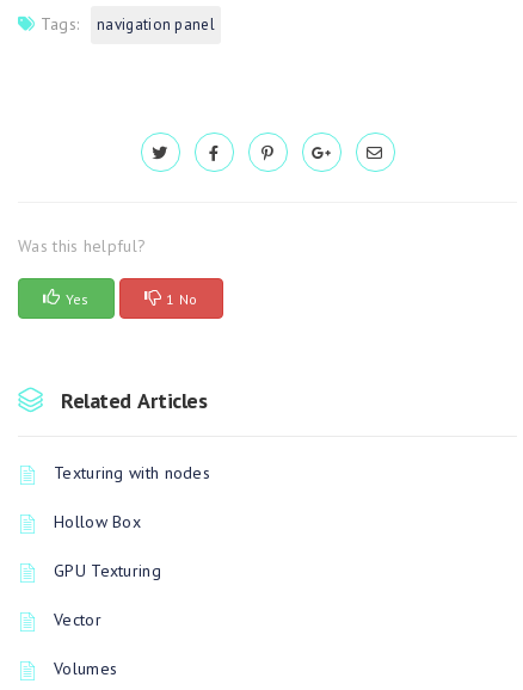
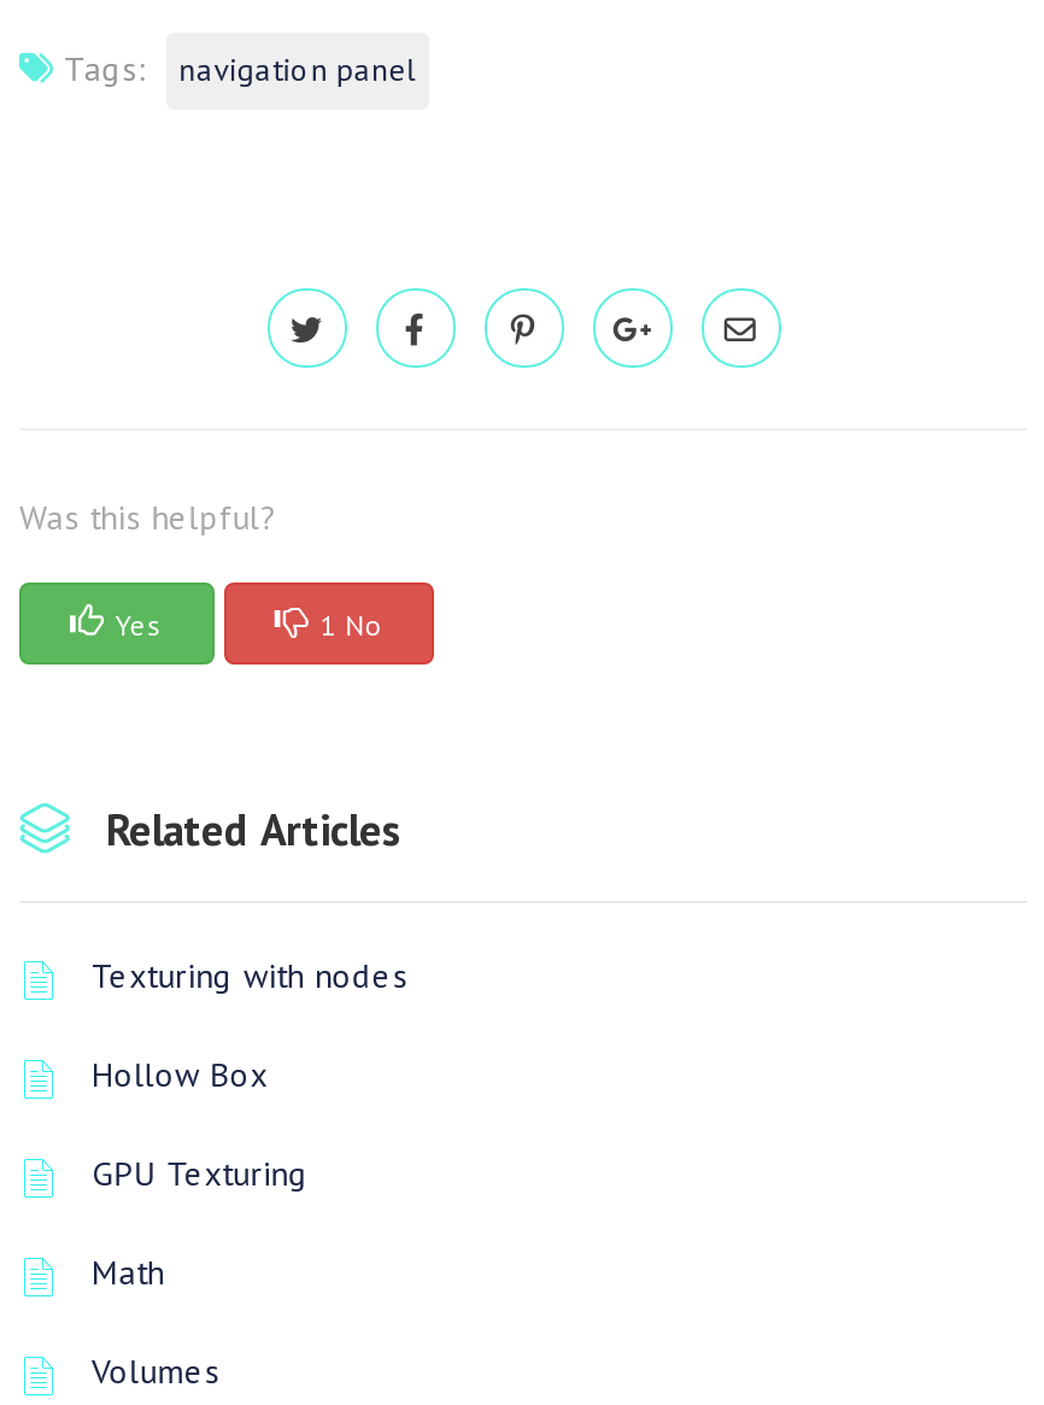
[54,609,101,630] Vector -> [92,1251,164,1294] Math

